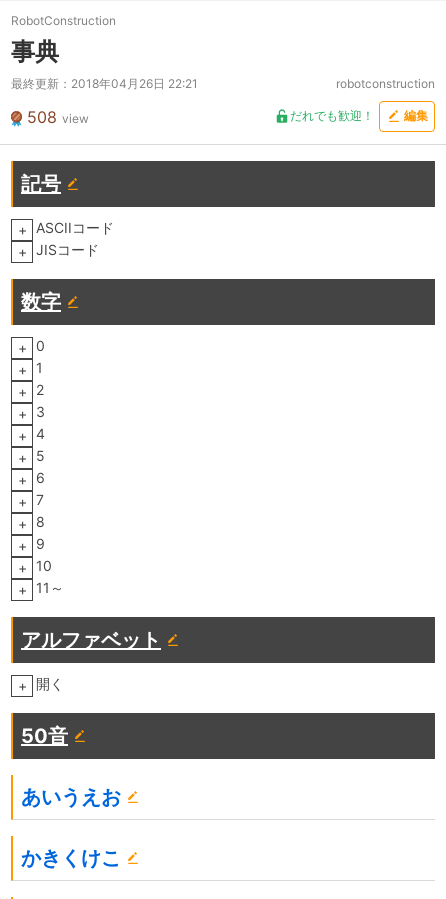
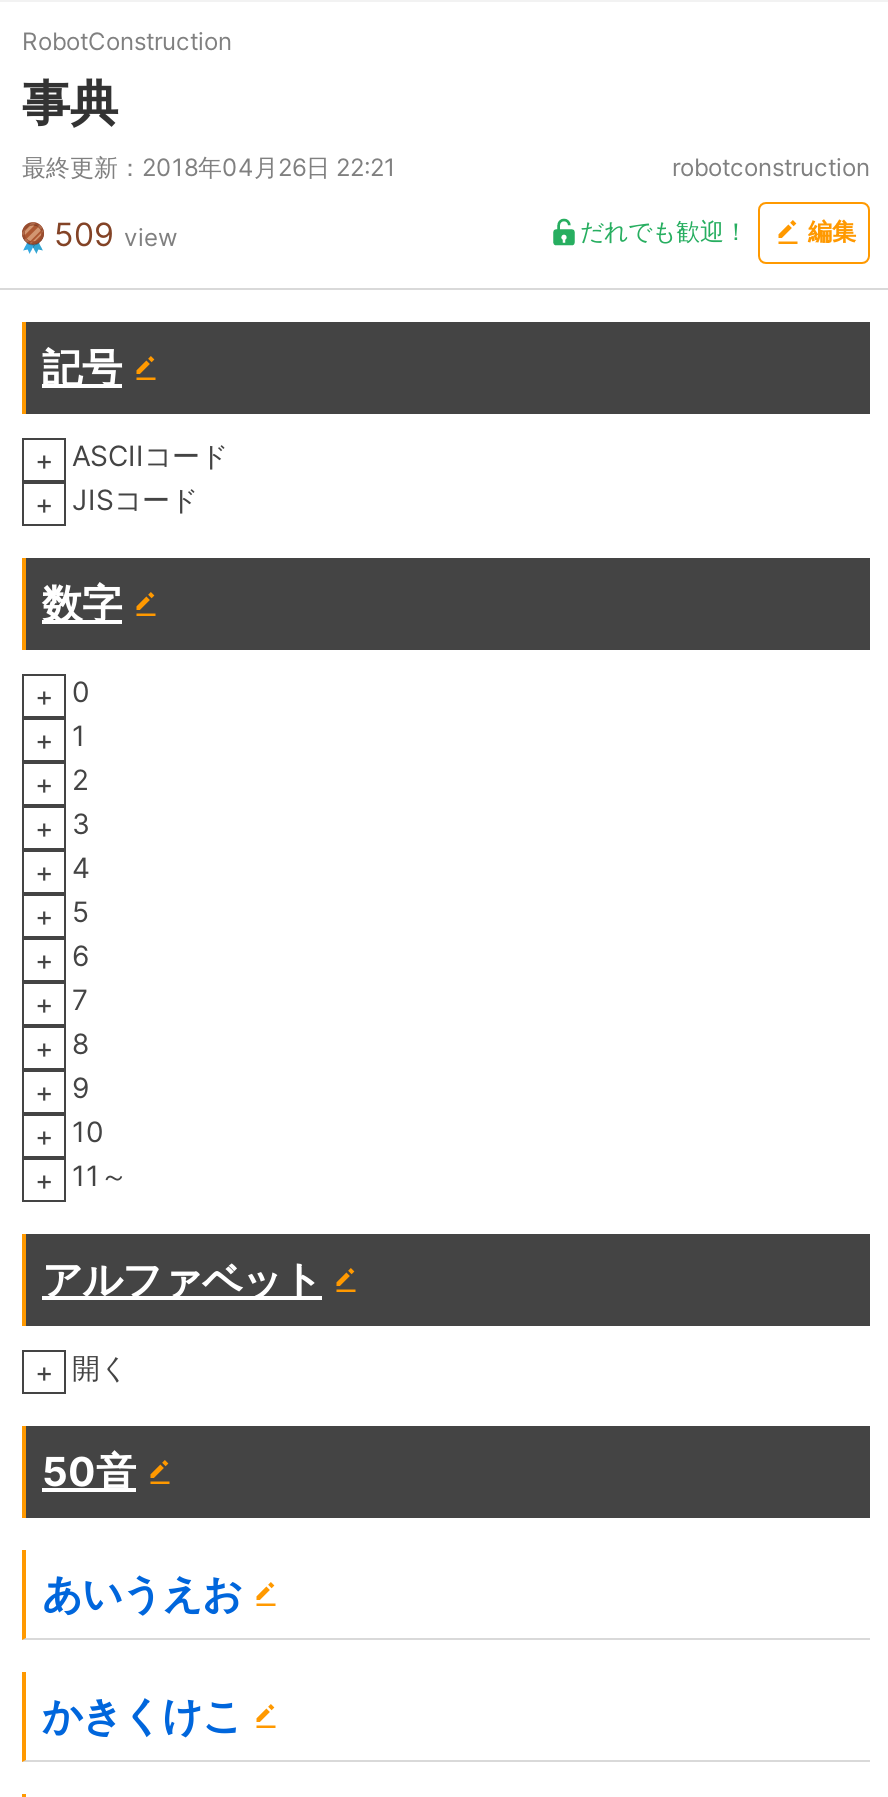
[27,106,89,126] 508 view -> [54,213,178,253] 509 view

